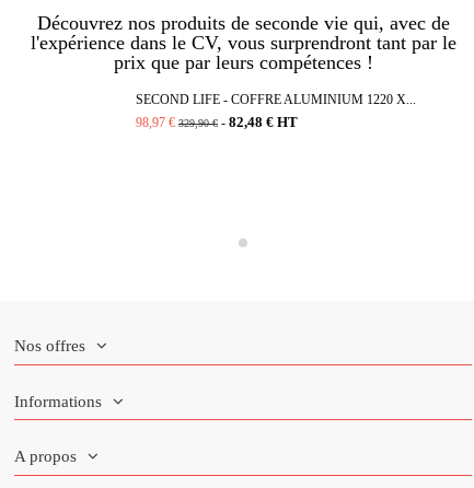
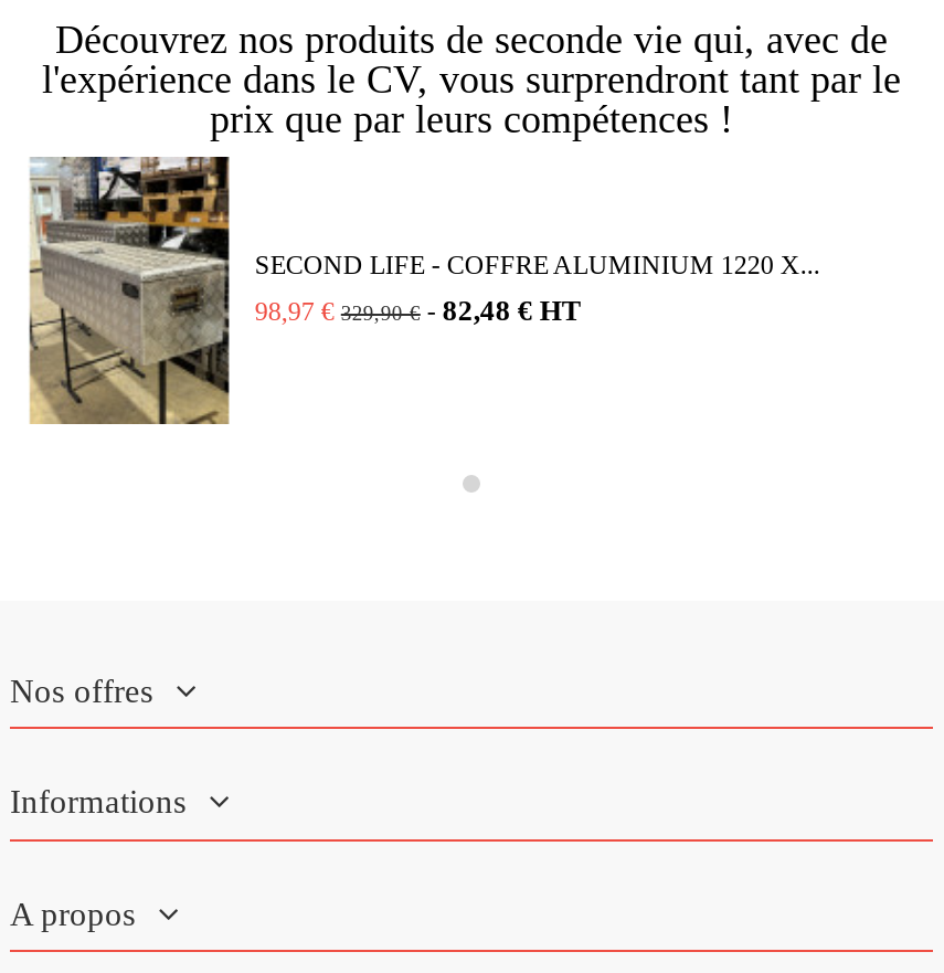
none -> [28,154,233,427] [image]
moved [136,92,416,130] -> [255,249,820,326]: SECOND LIFE - COFFRE ALUMINIUM 1220 X... | 98,97 € 329,90 € - 82,48 € HT

